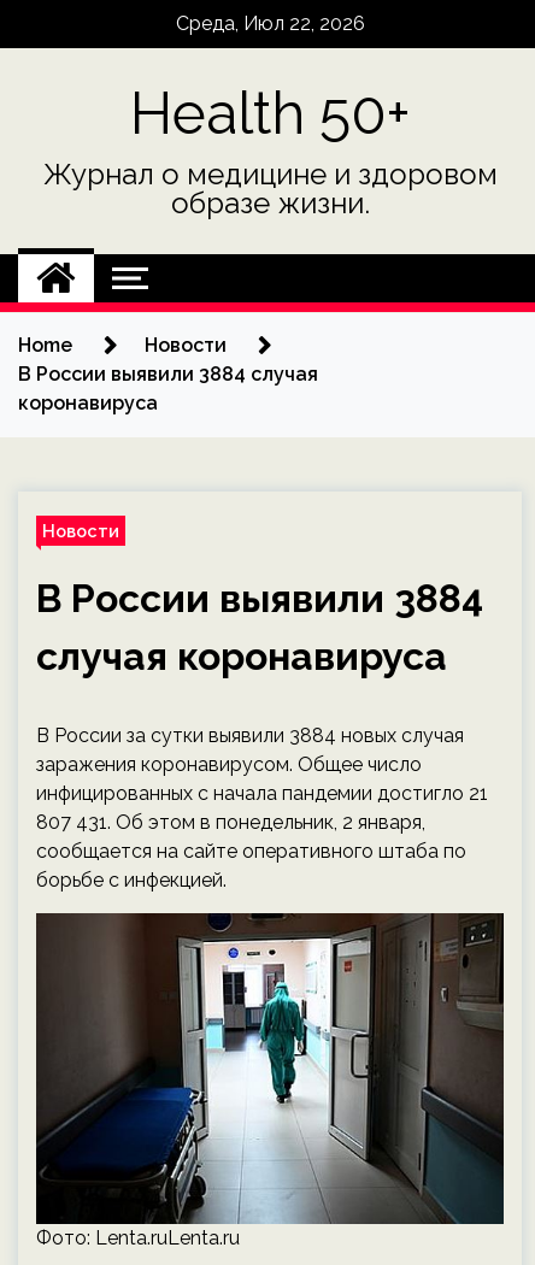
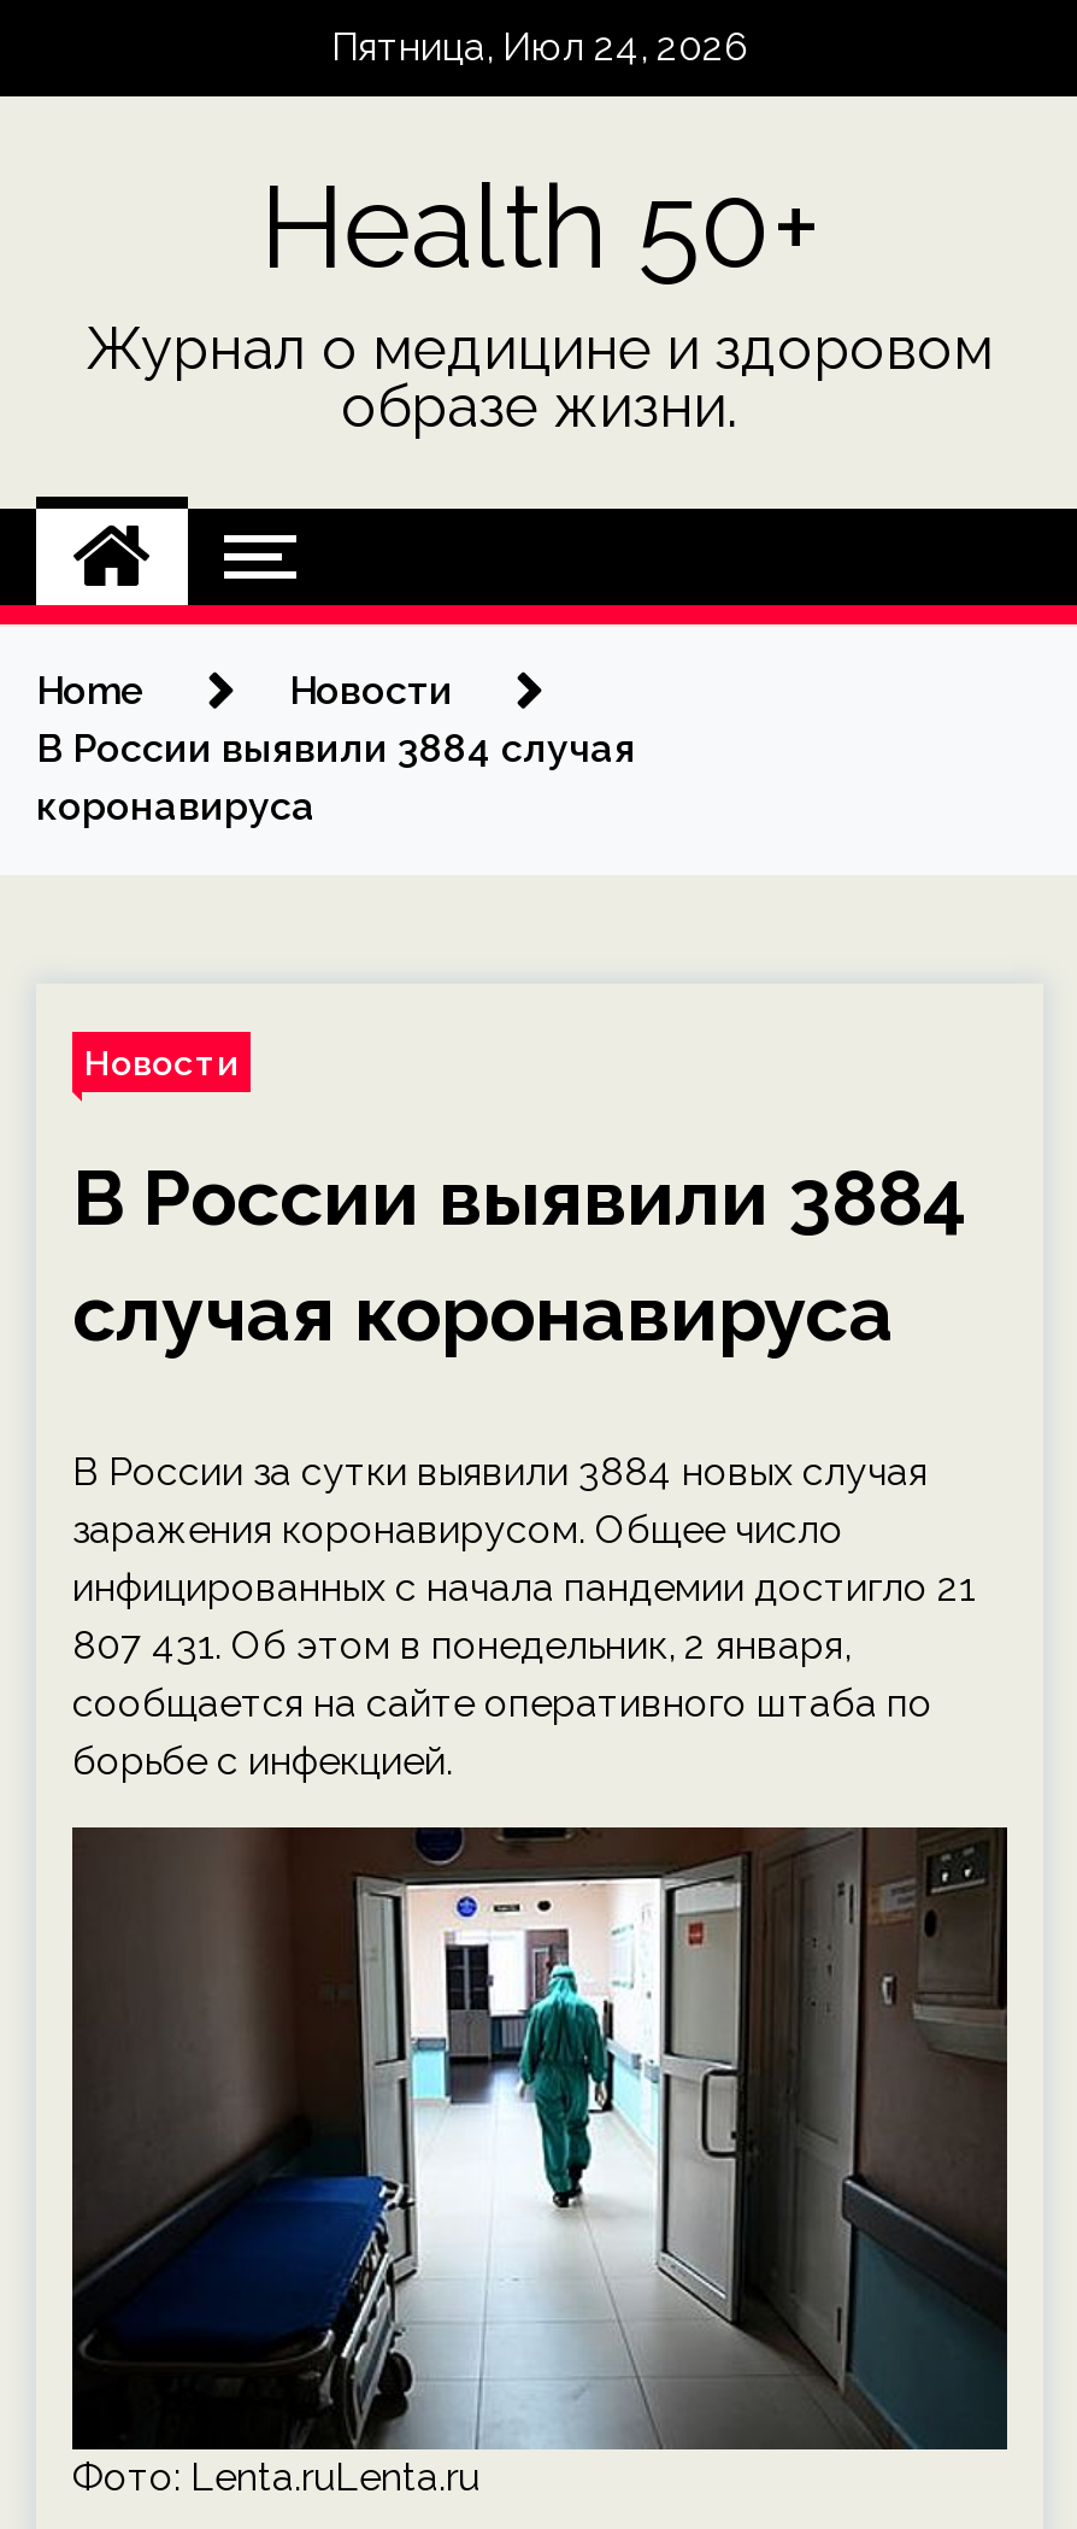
[175,12,364,35] Среда, Июл 22, 2026 -> [331,24,748,70] Пятница, Июл 24, 2026

